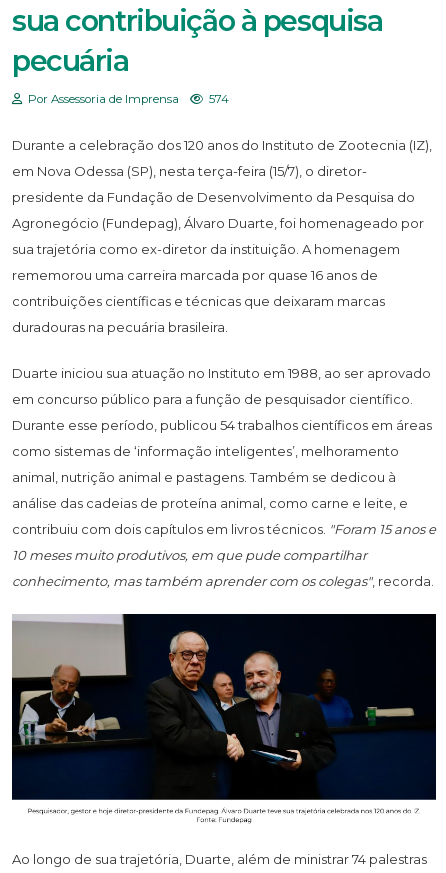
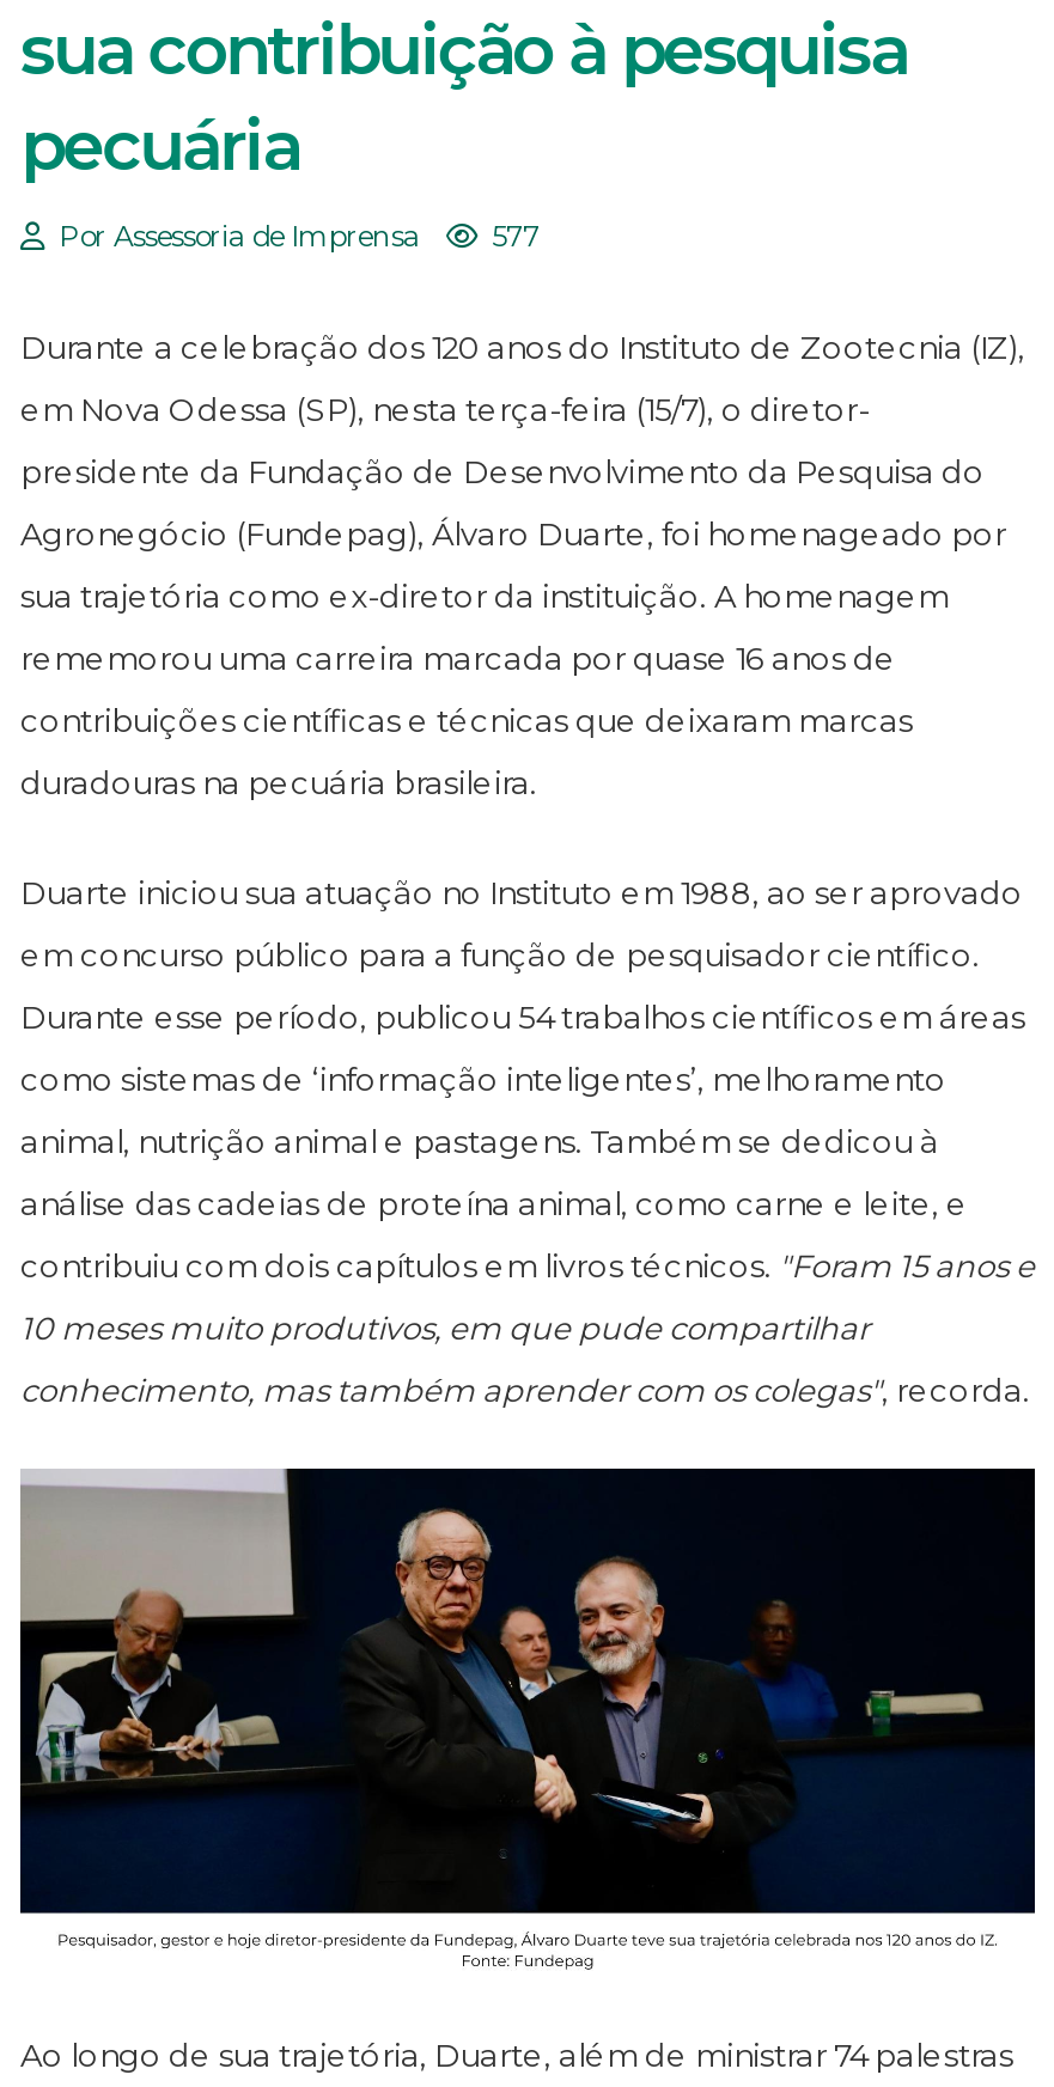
[25,92,229,106] Por Assessoria de Imprensa 574 -> [51,219,540,253] Por Assessoria de Imprensa 577

